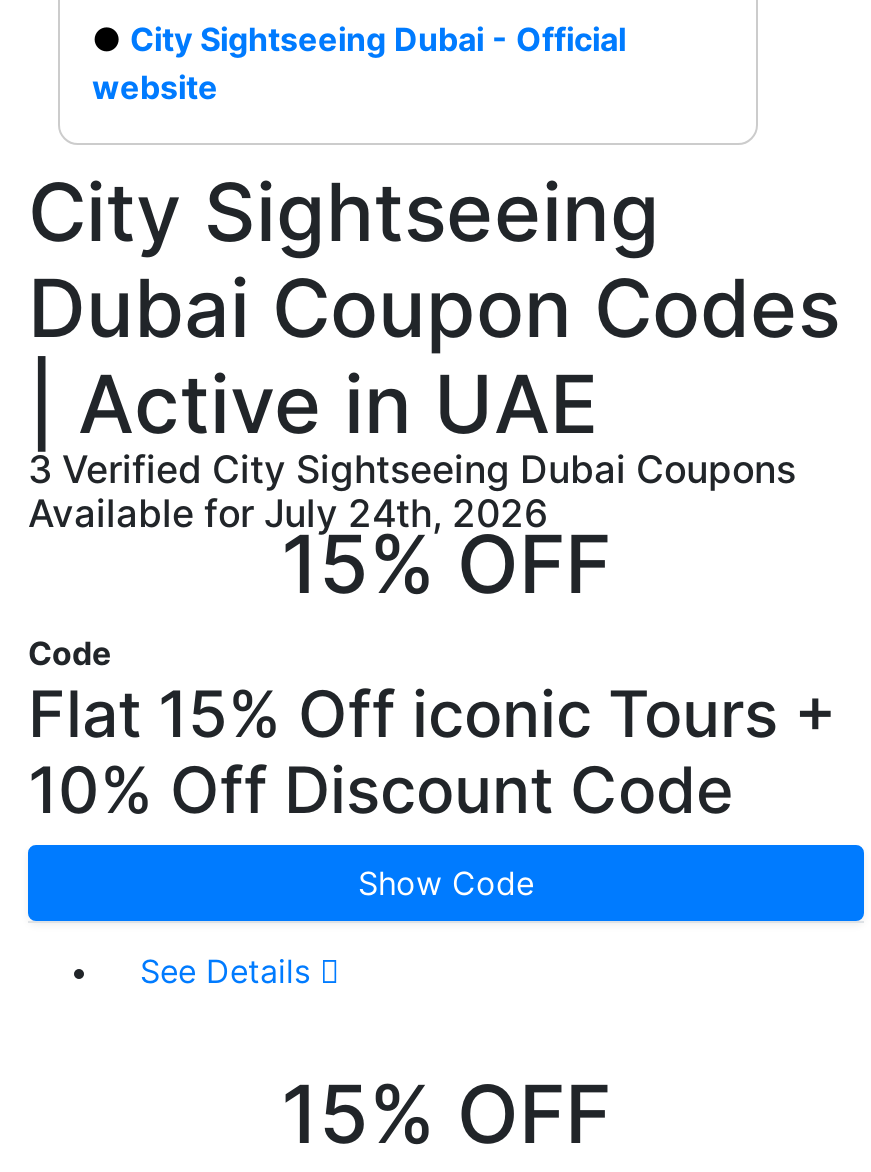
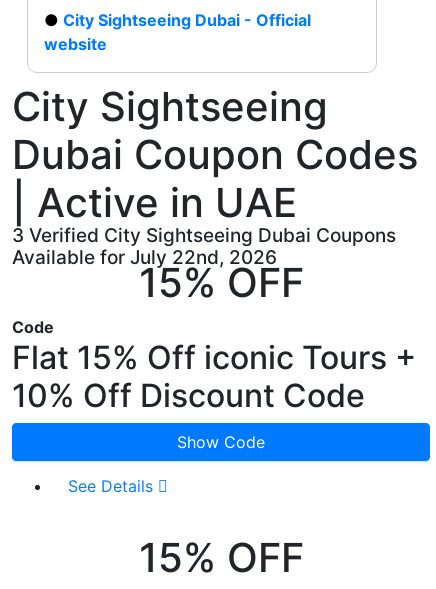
[28,490,548,536] Available for July 24th, 2026 -> [12,246,277,269] Available for July 22nd, 2026

